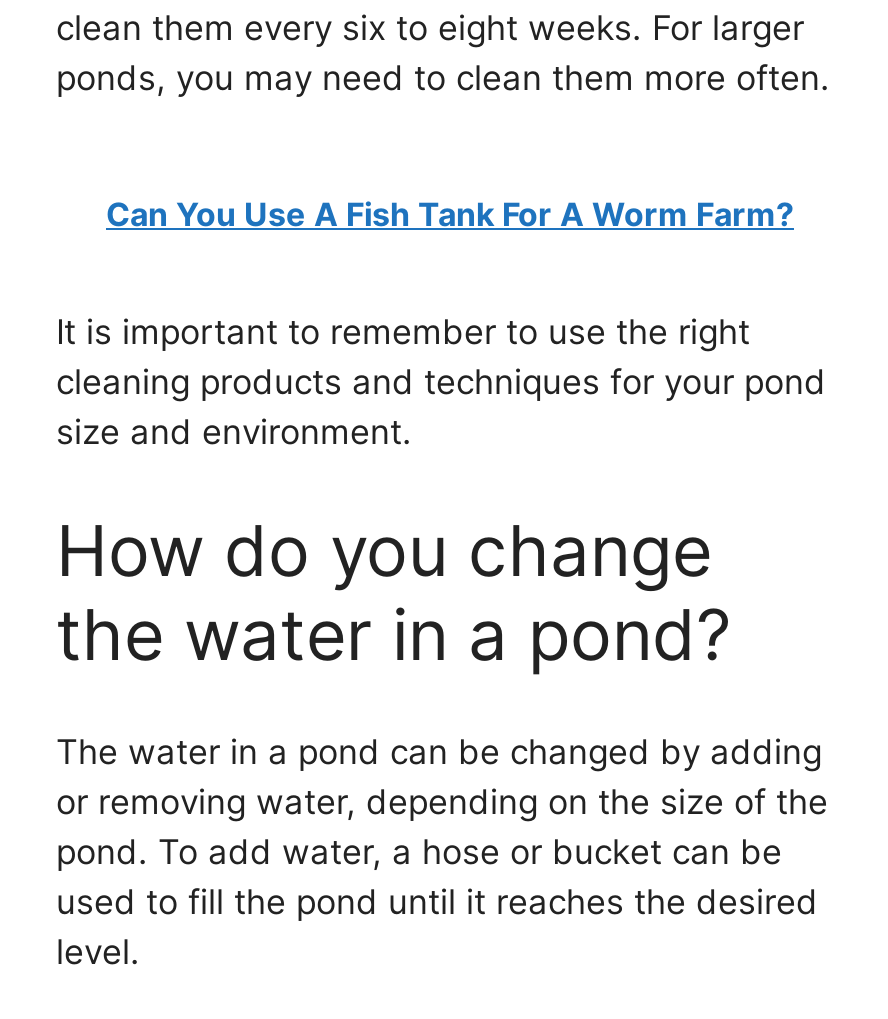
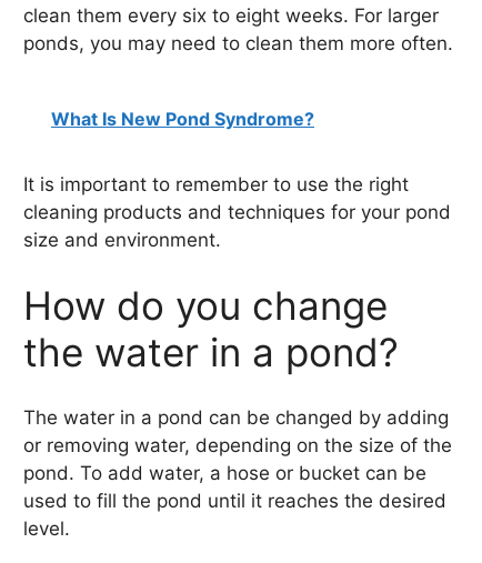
[106,193,794,233] Can You Use A Fish Tank For A Worm Farm? -> [51,107,314,129] What Is New Pond Syndrome?

